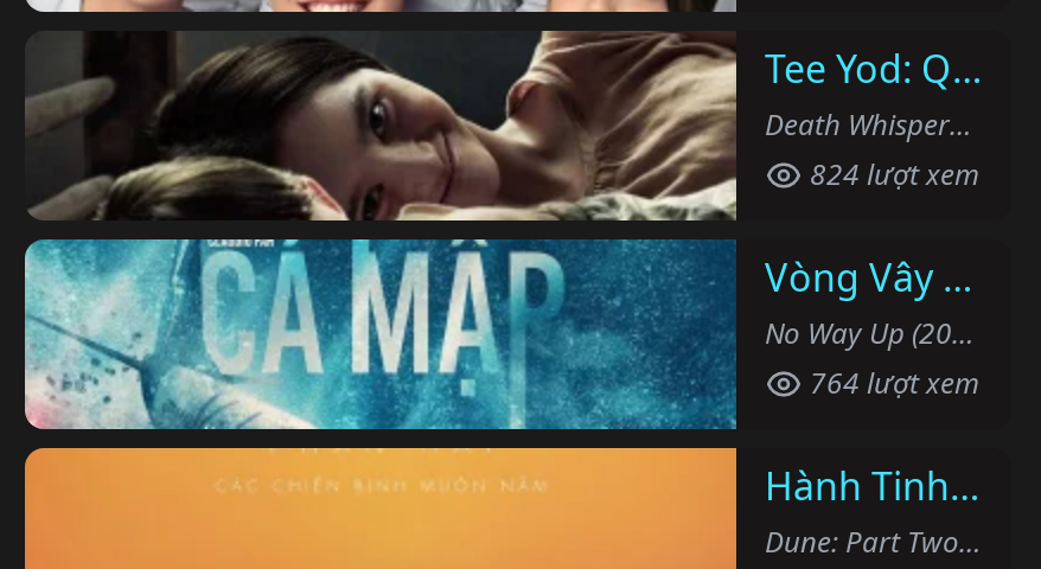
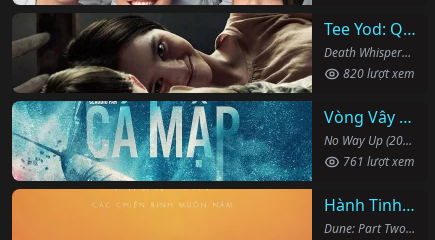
[803,153,981,193] 824 lượt xem -> [340,64,415,81] 820 lượt xem
[803,362,981,402] 764 lượt xem -> [340,152,415,169] 761 lượt xem

